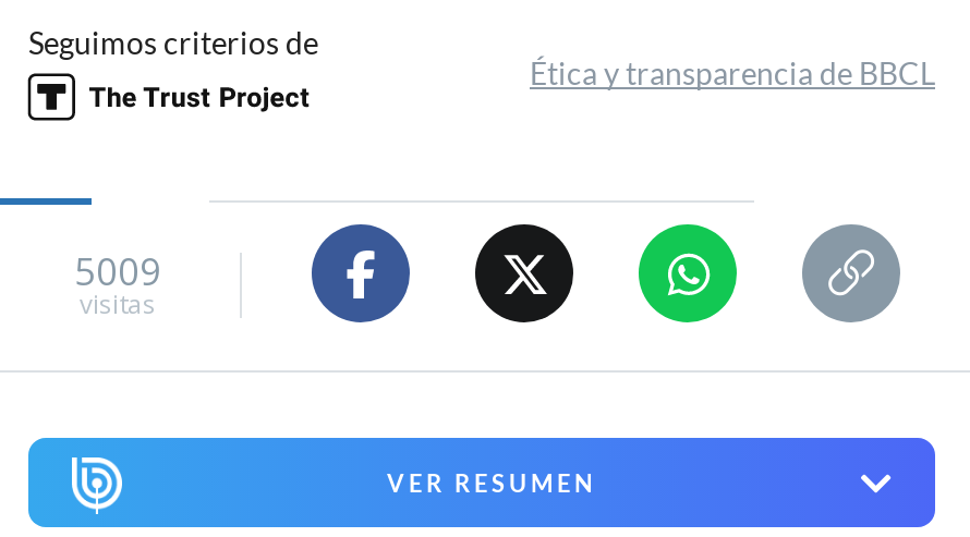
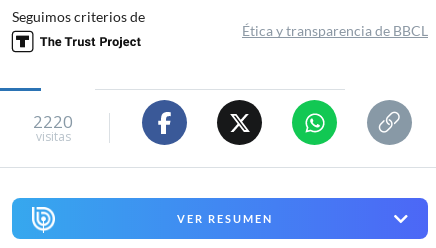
[74,246,161,296] 5009 -> [33,110,73,133] 2220

